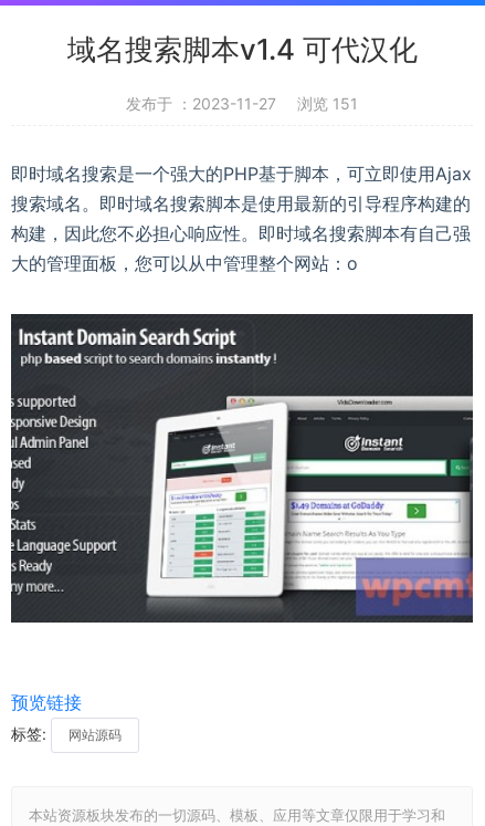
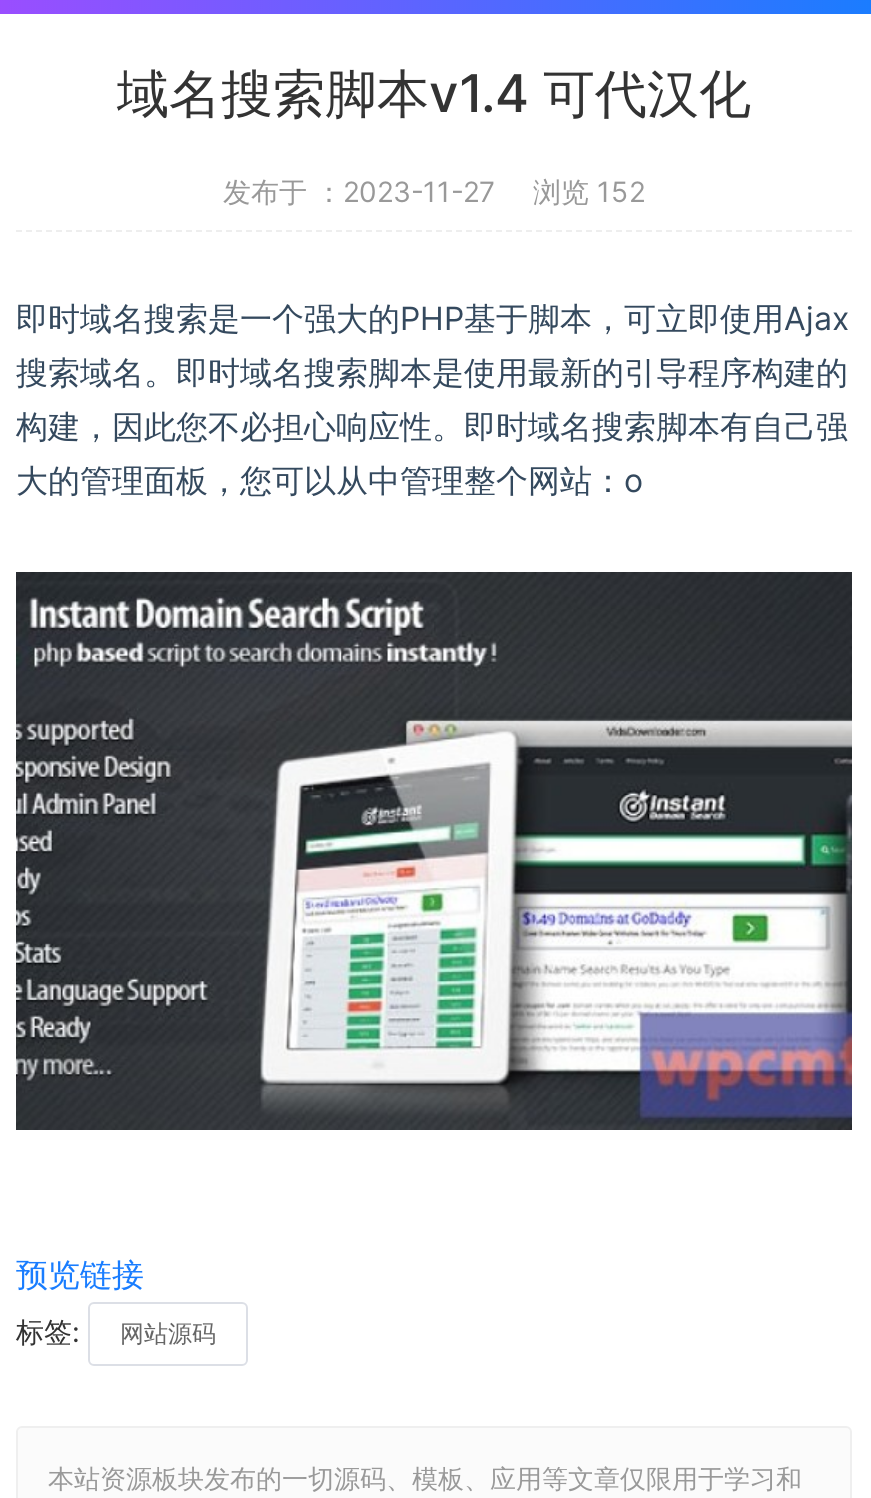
[126,94,358,113] 发布于 ：2023-11-27 浏览 151 -> [223,174,645,208] 发布于 ：2023-11-27 浏览 152

